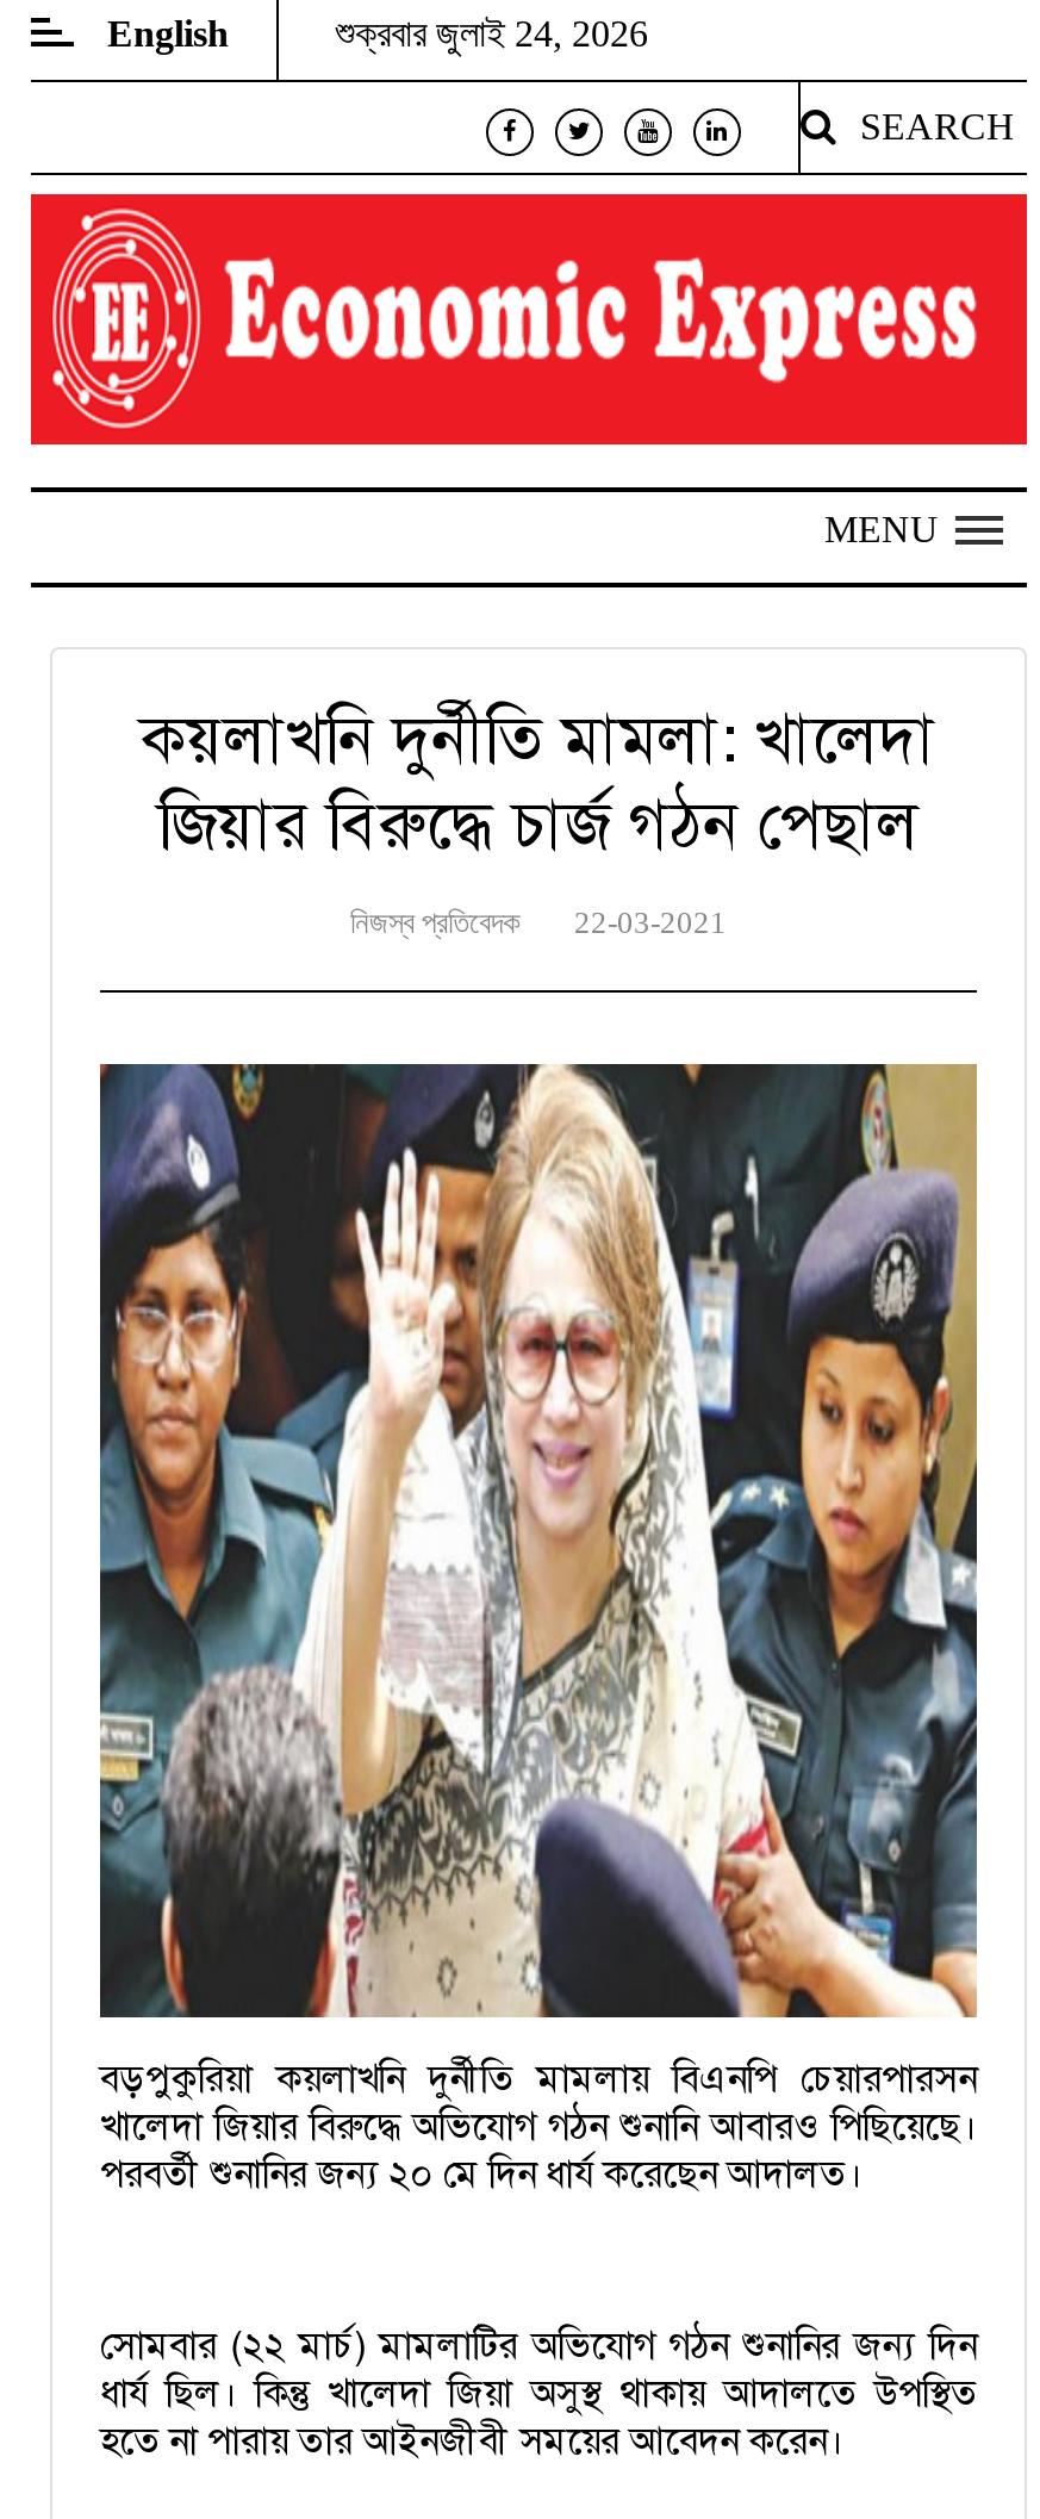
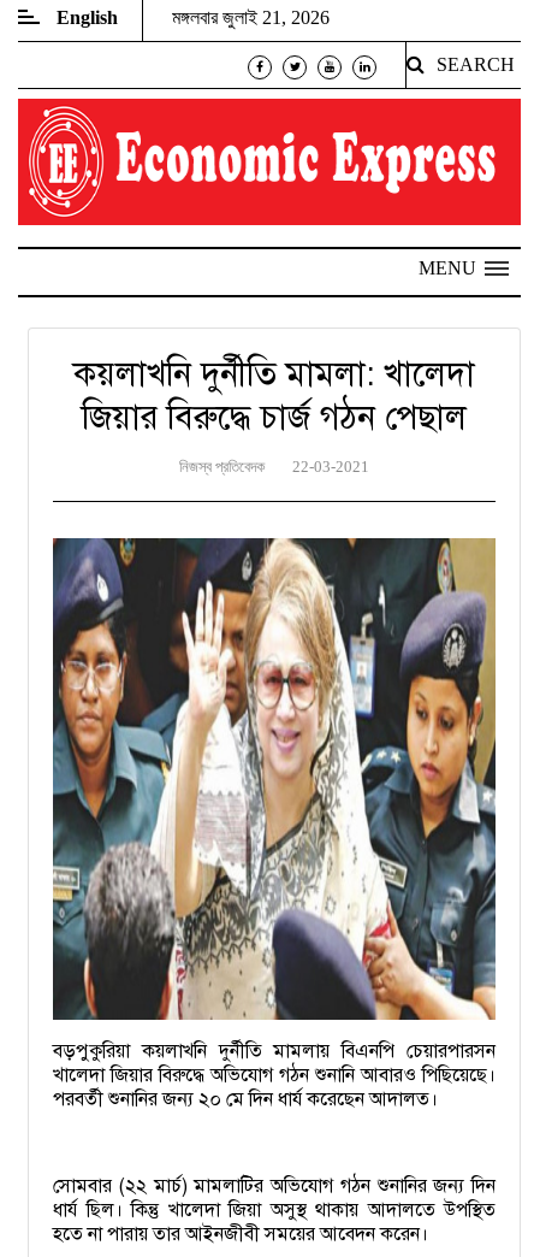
[336,13,648,54] শুক্রবার জুলাই 24, 2026 -> [172,7,330,28] মঙ্গলবার জুলাই 21, 2026

